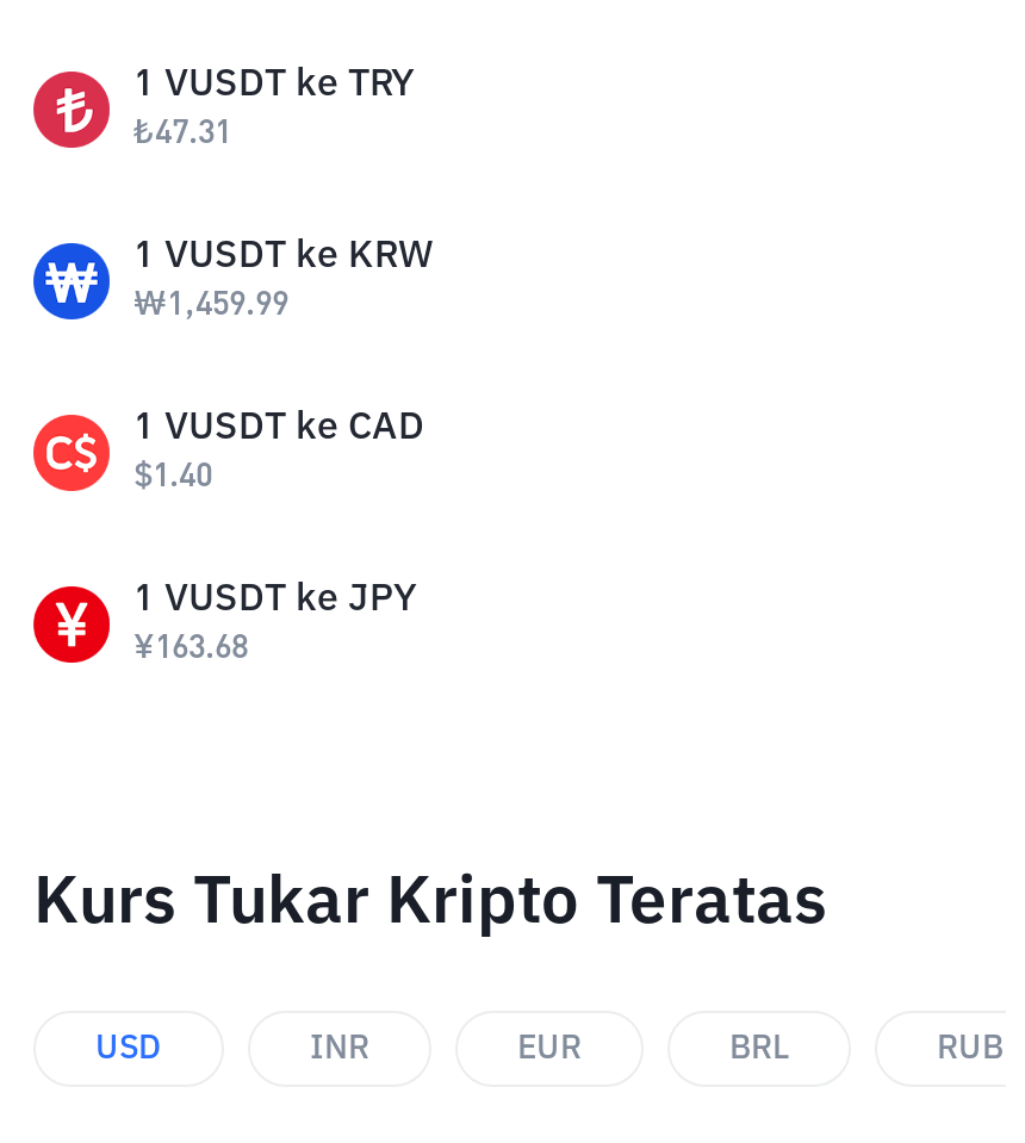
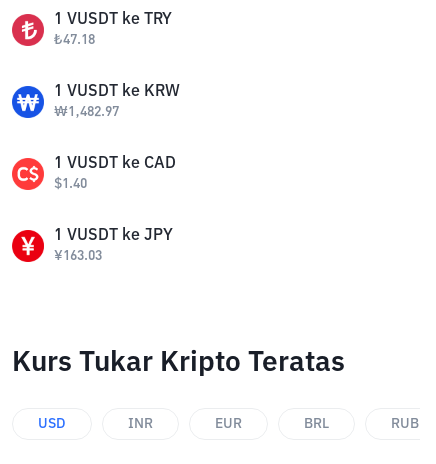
[133,117,231,150] ₺47.31 -> [54,33,95,47] ₺47.18
[133,288,288,322] ₩1,459.99 -> [54,105,119,119] ₩1,482.97
[133,632,248,665] ¥163.68 -> [54,249,102,263] ¥163.03

